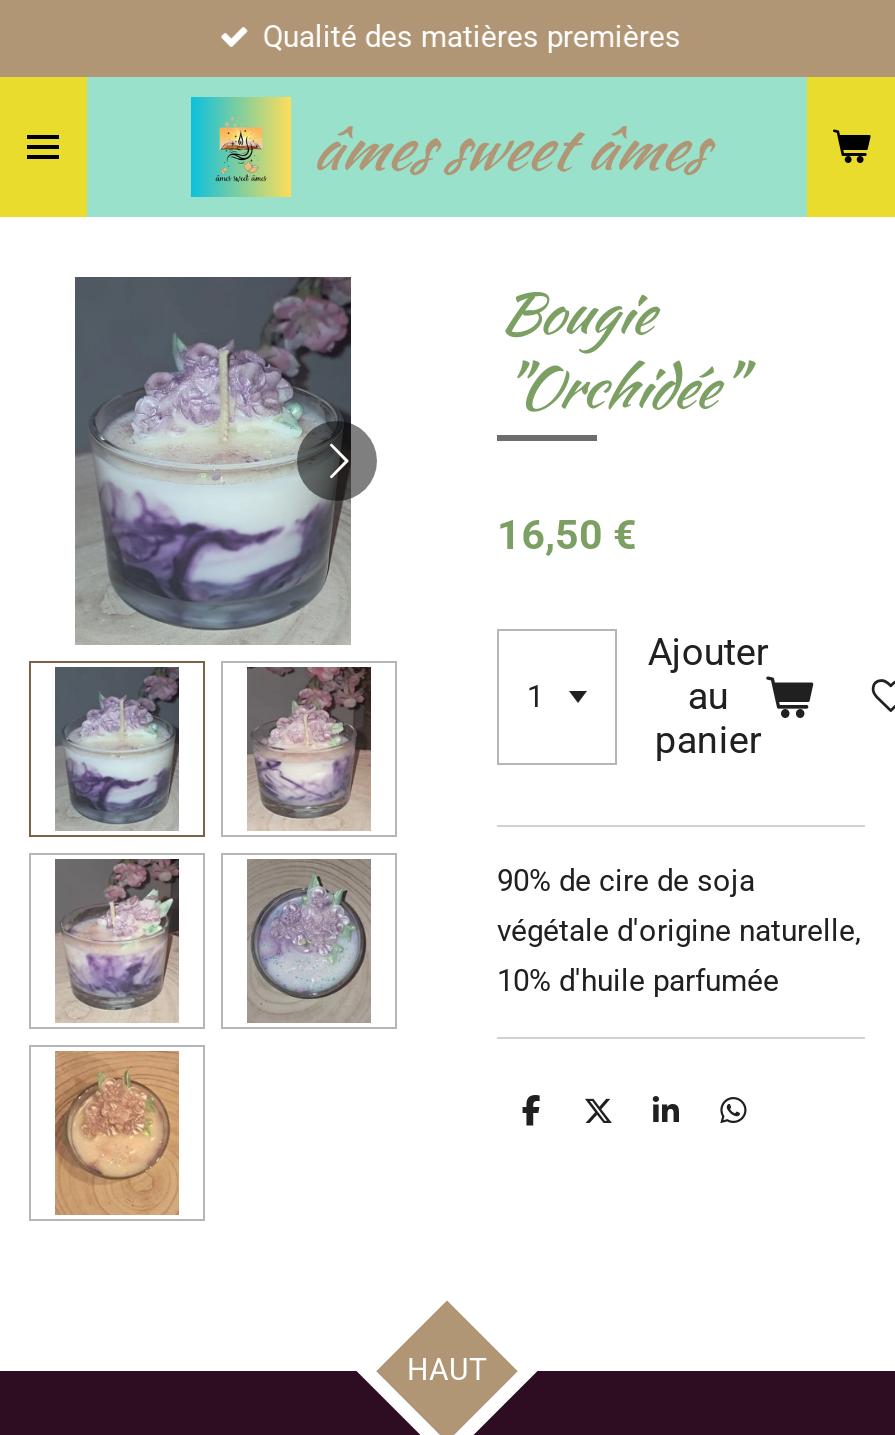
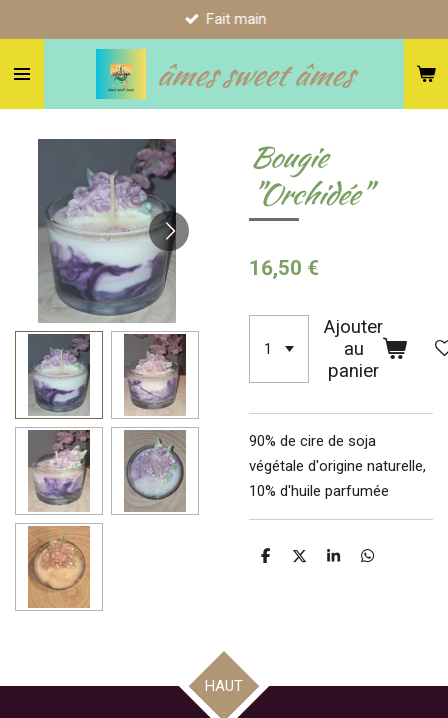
[263,18,681,54] Qualité des matières premières -> [206,9,266,27] Fait main

